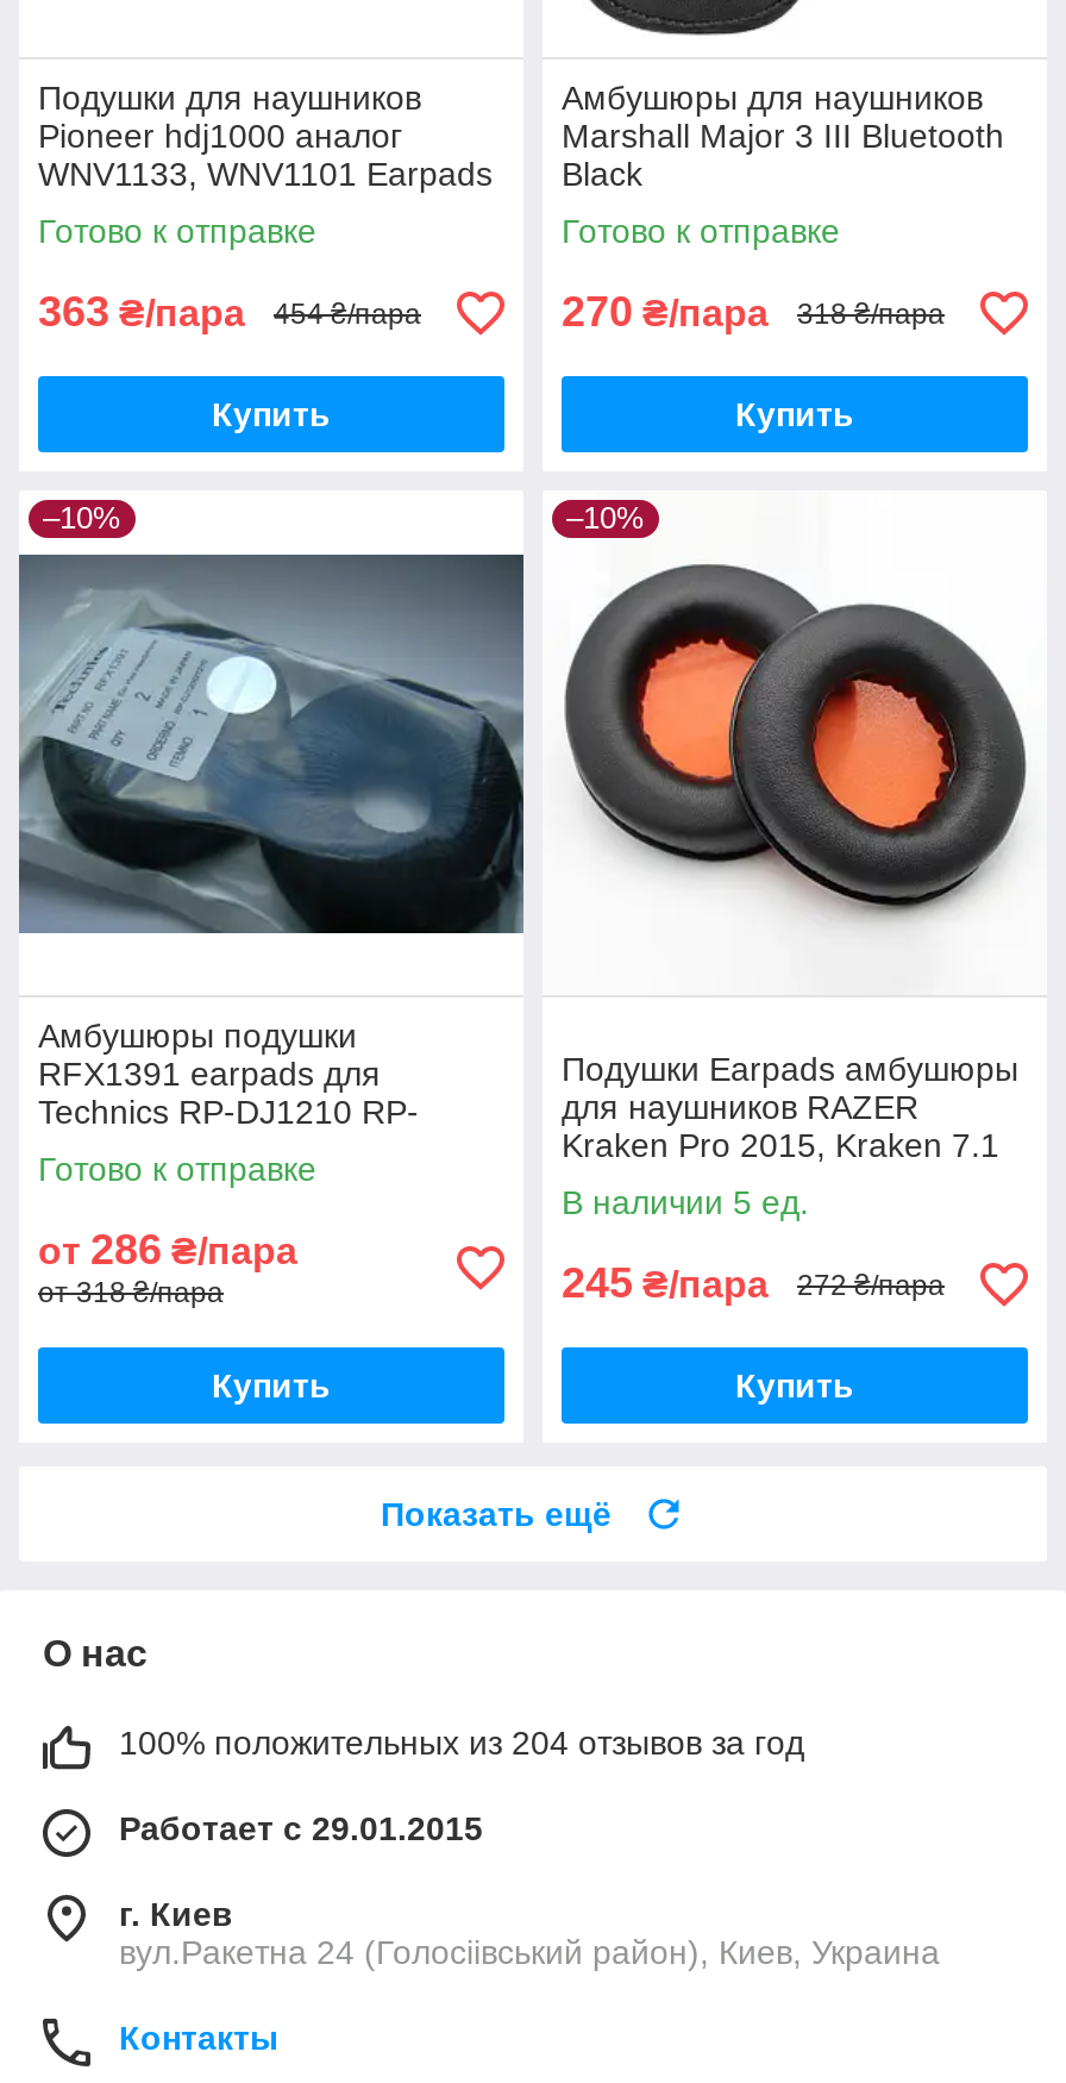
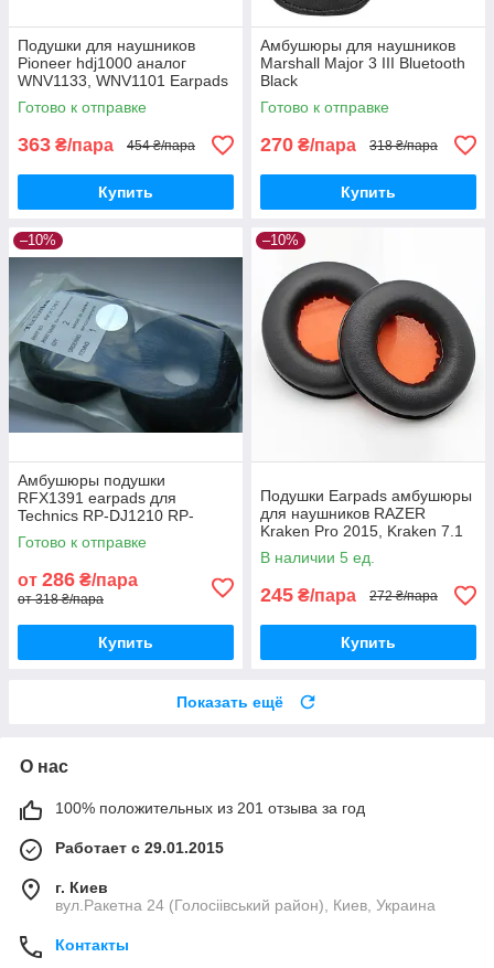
[119,1724,804,1763] 100% положительных из 204 отзывов за год -> [55,800,365,817] 100% положительных из 201 отзыва за год

